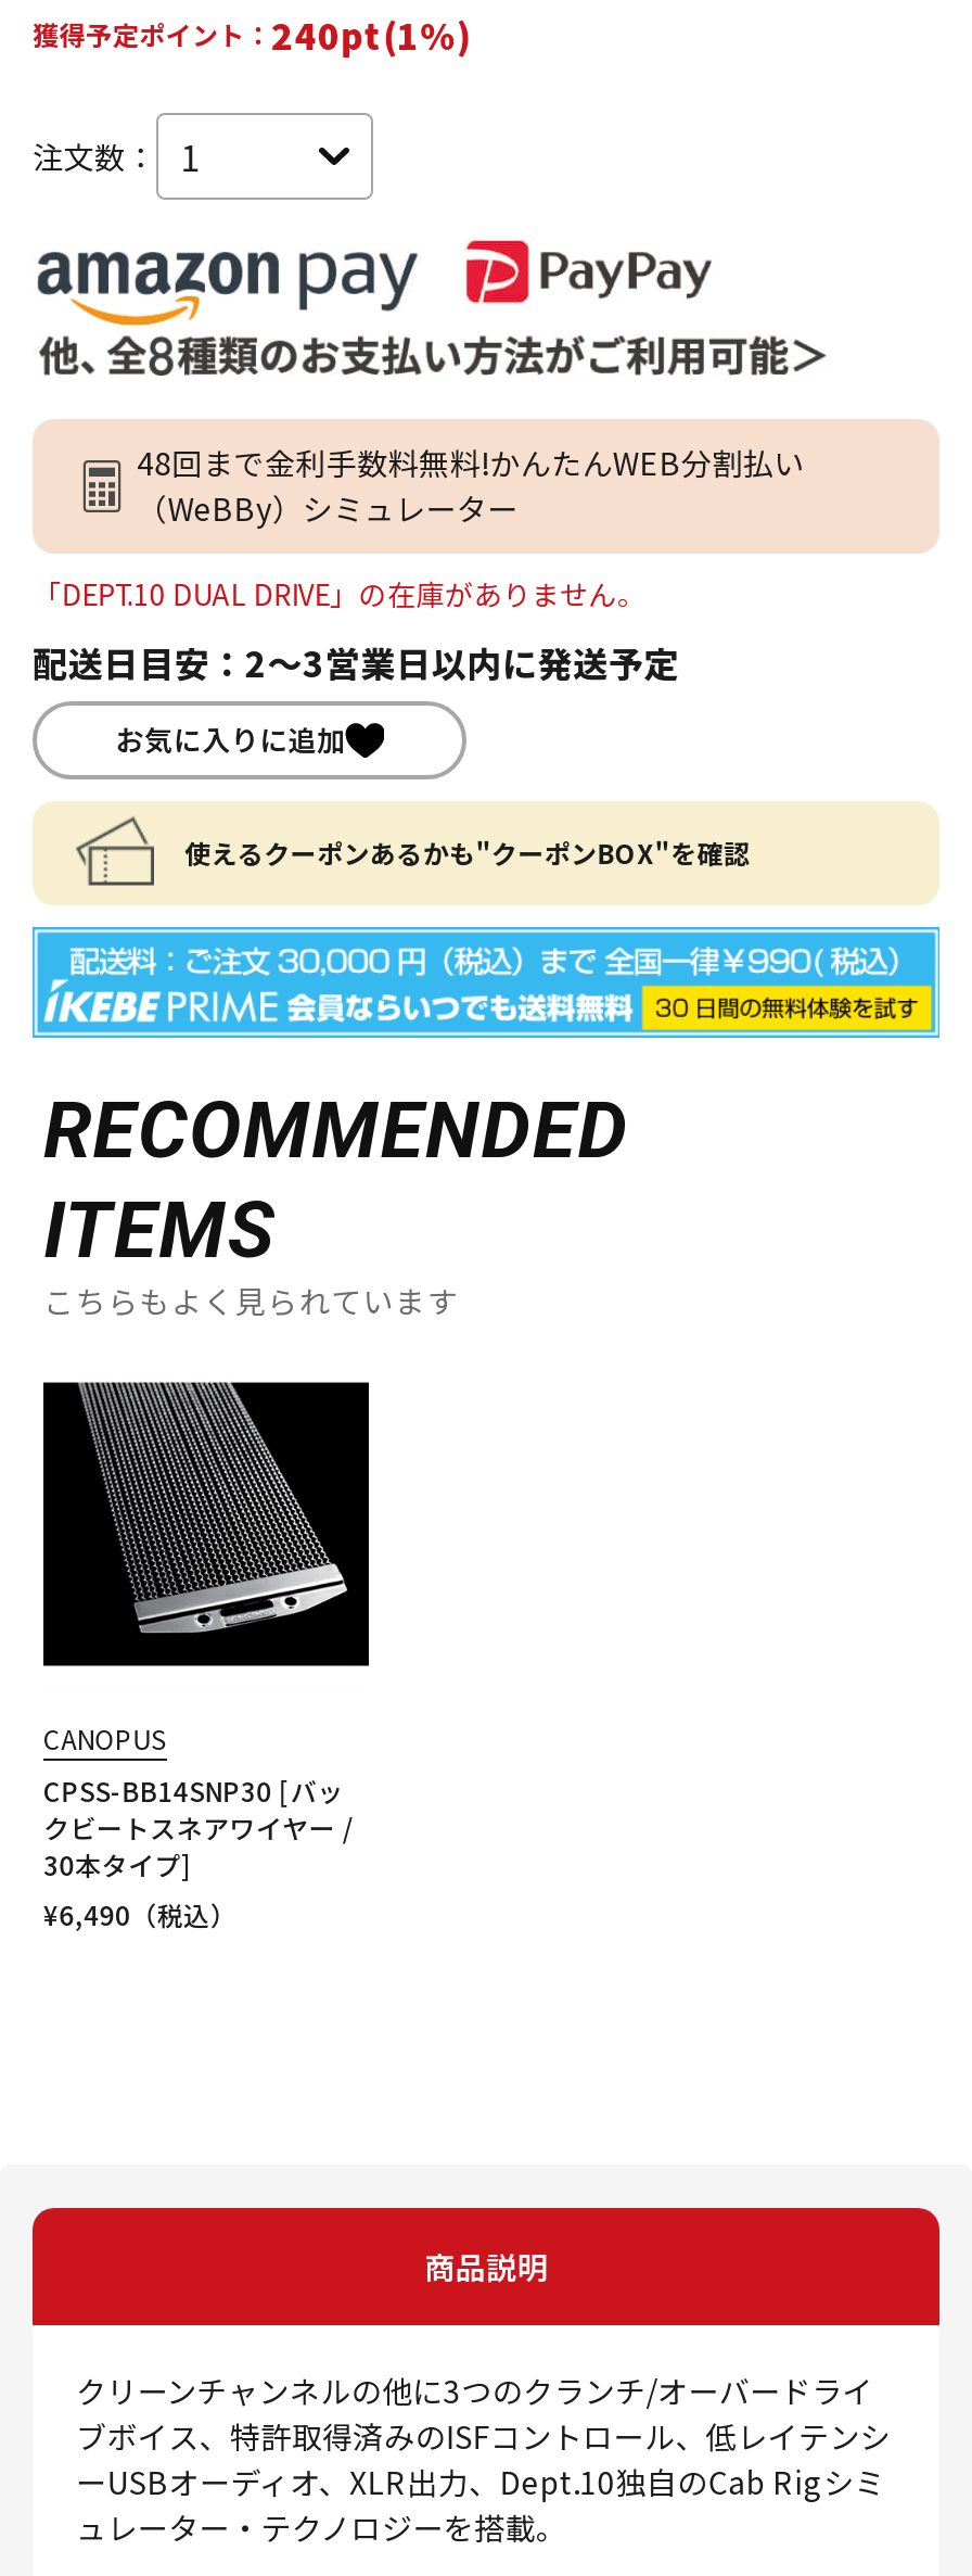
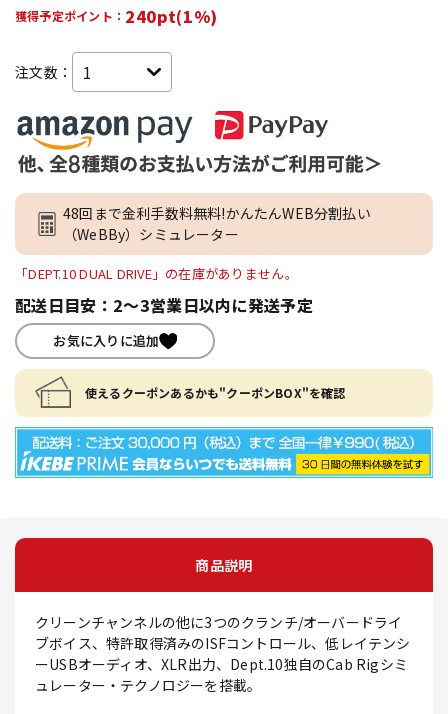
[43,1086,629,1323] RECOMMENDED | ITEMS | こちらもよく見られています -> none
[41,1381,371,1933] [image] | CANOPUS | CPSS-BB14SNP30 [バッ | クビートスネアワイヤー / | 30本タイプ] | ¥6,490（税込） -> none

